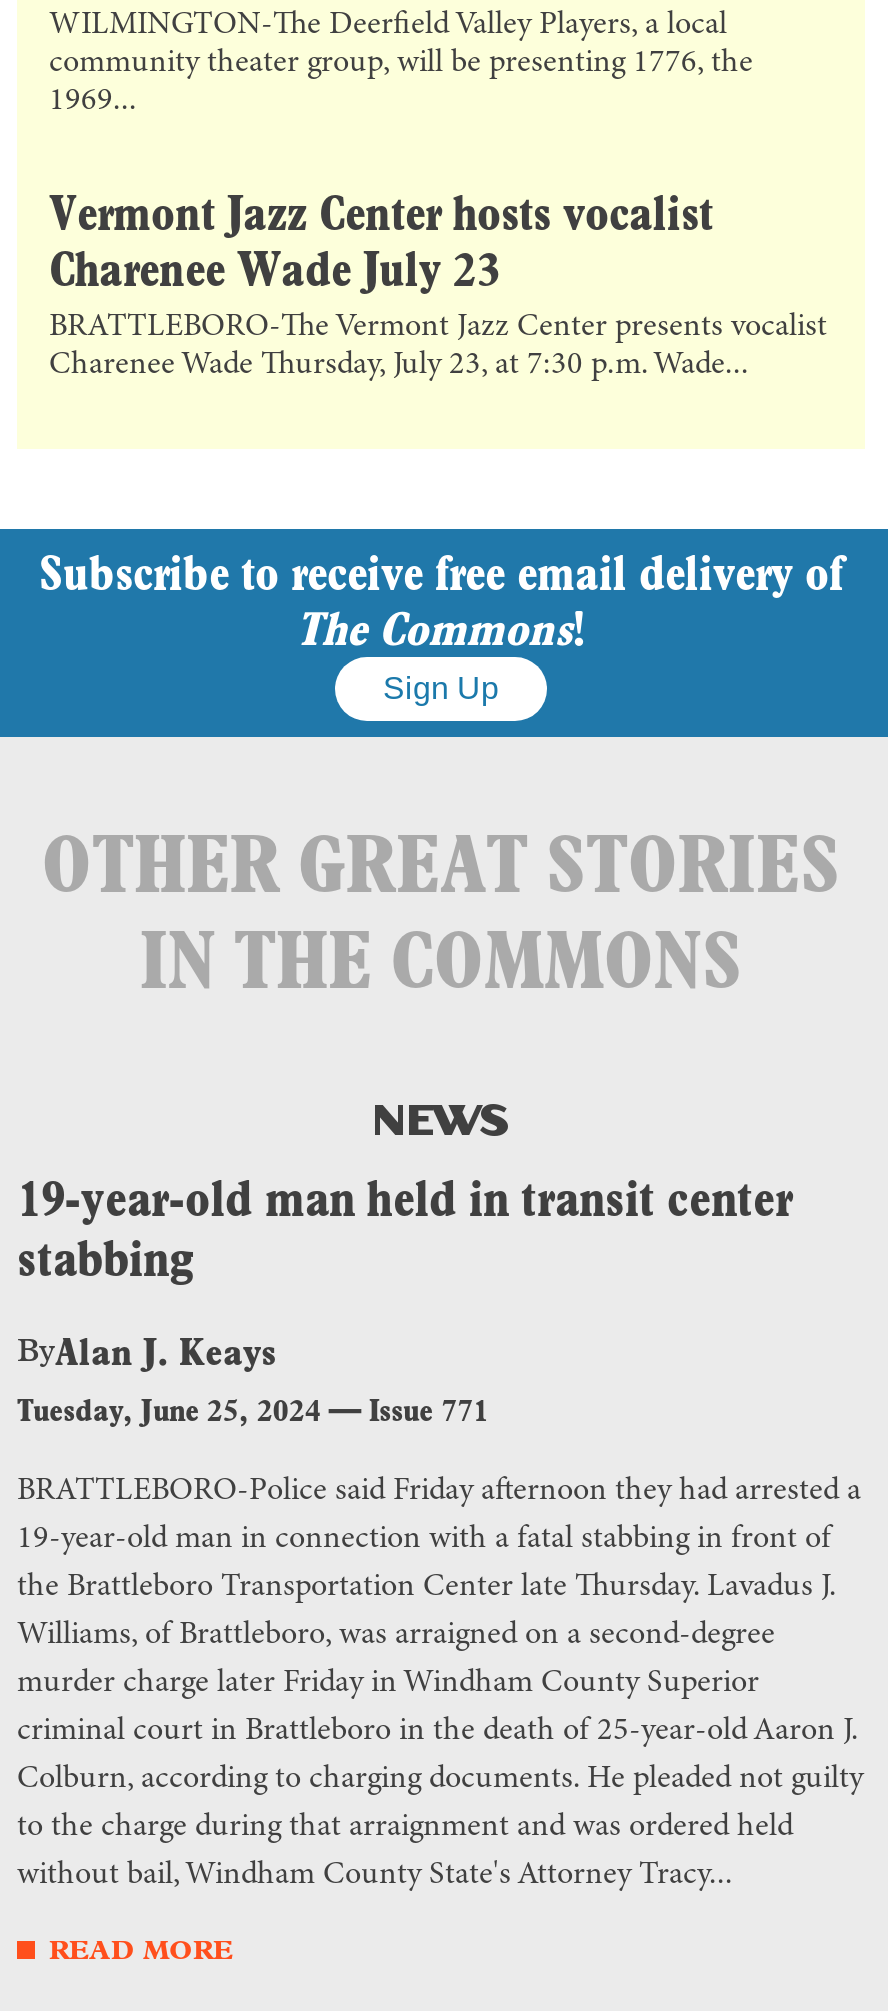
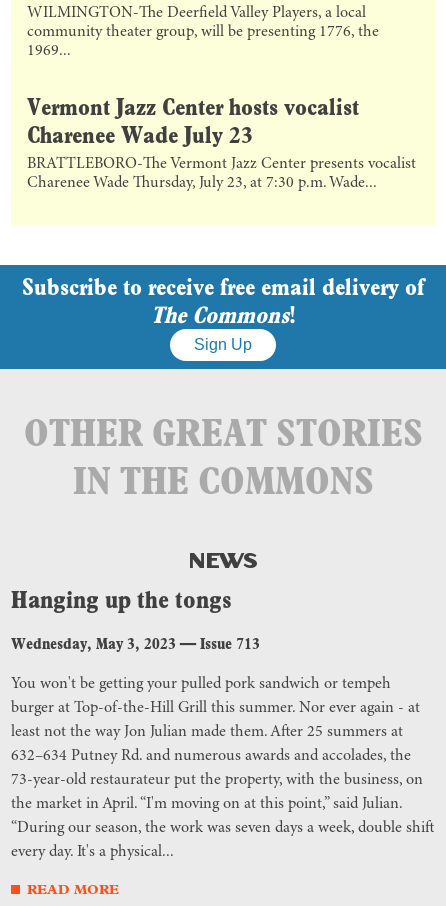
[17,1169,863,1891] 19-year-old man held in transit center | stabbing | ByAlan J. Keays | Tuesday, June 25, 2024 — Issue 771 | BRATTLEBORO-Police said Friday afternoon they had arrested a | 19-year-old man in connection with a fatal stabbing in front of | the Brattleboro Transportation Center late Thursday. Lavadus J. | Williams, of Brattleboro, was arraigned on a second-degree | murder charge later Friday in Windham County Superior | criminal court in Brattleboro in the death of 25-year-old Aaron J. | Colburn, according to charging documents. He pleaded not guilty | to the charge during that arraignment and was ordered held | without bail, Windham County State's Attorney Tracy... -> [11,585,434,860] Hanging up the tongs | Wednesday, May 3, 2023 — Issue 713 | You won't be getting your pulled pork sandwich or tempeh | burger at Top-of-the-Hill Grill this summer. Nor ever again - at | least not the way Jon Julian made them. After 25 summers at | 632–634 Putney Rd. and numerous awards and accolades, the | 73-year-old restaurateur put the property, with the business, on | the market in April. “I'm moving on at this point,” said Julian. | “During our season, the work was seven days a week, double shift | every day. It's a physical...

